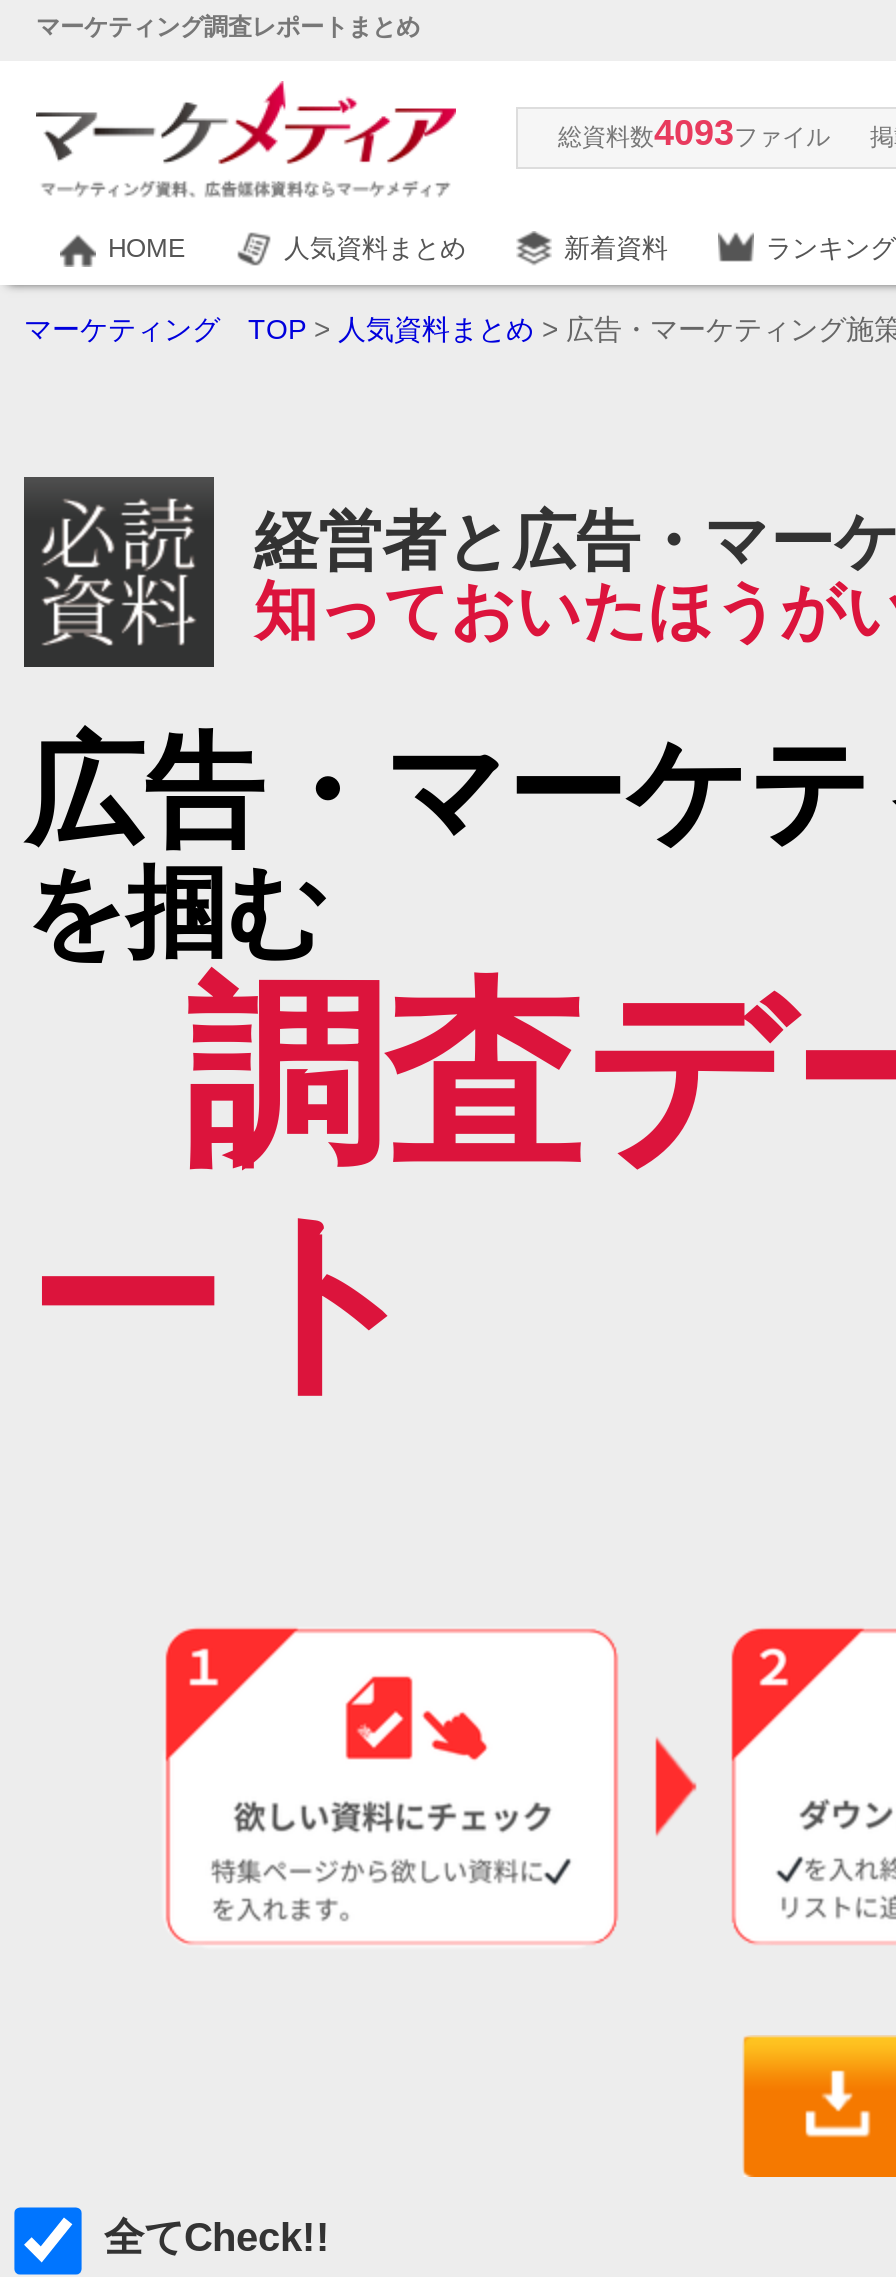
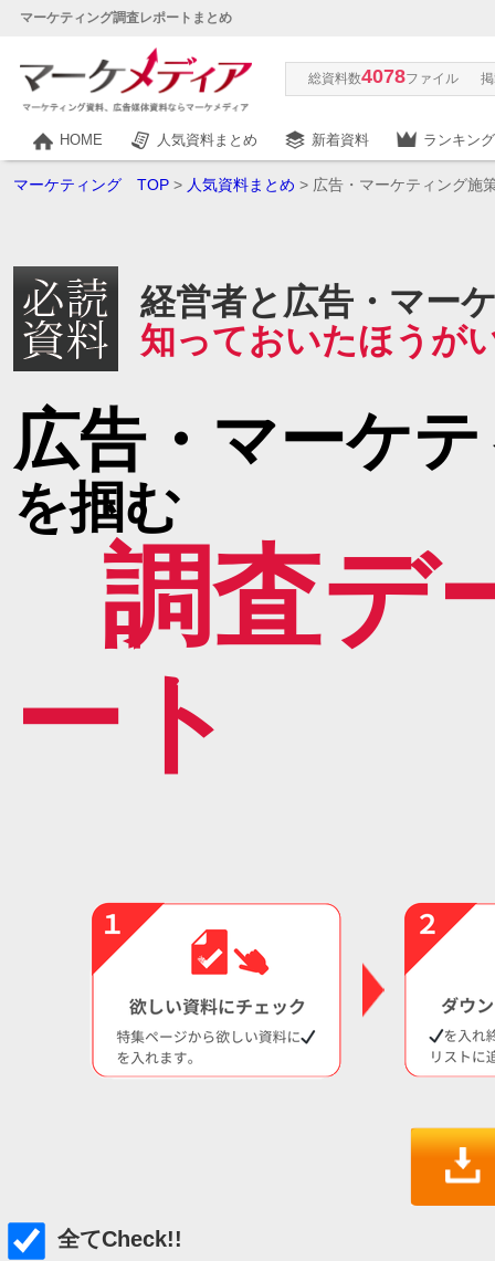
[558,113,830,153] 総資料数4093ファイル -> [308,65,459,87] 総資料数4078ファイル

